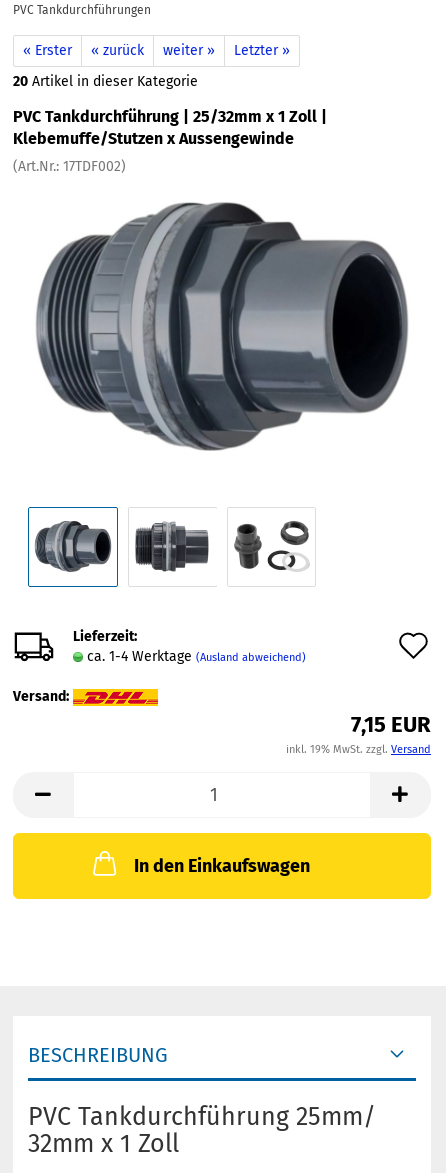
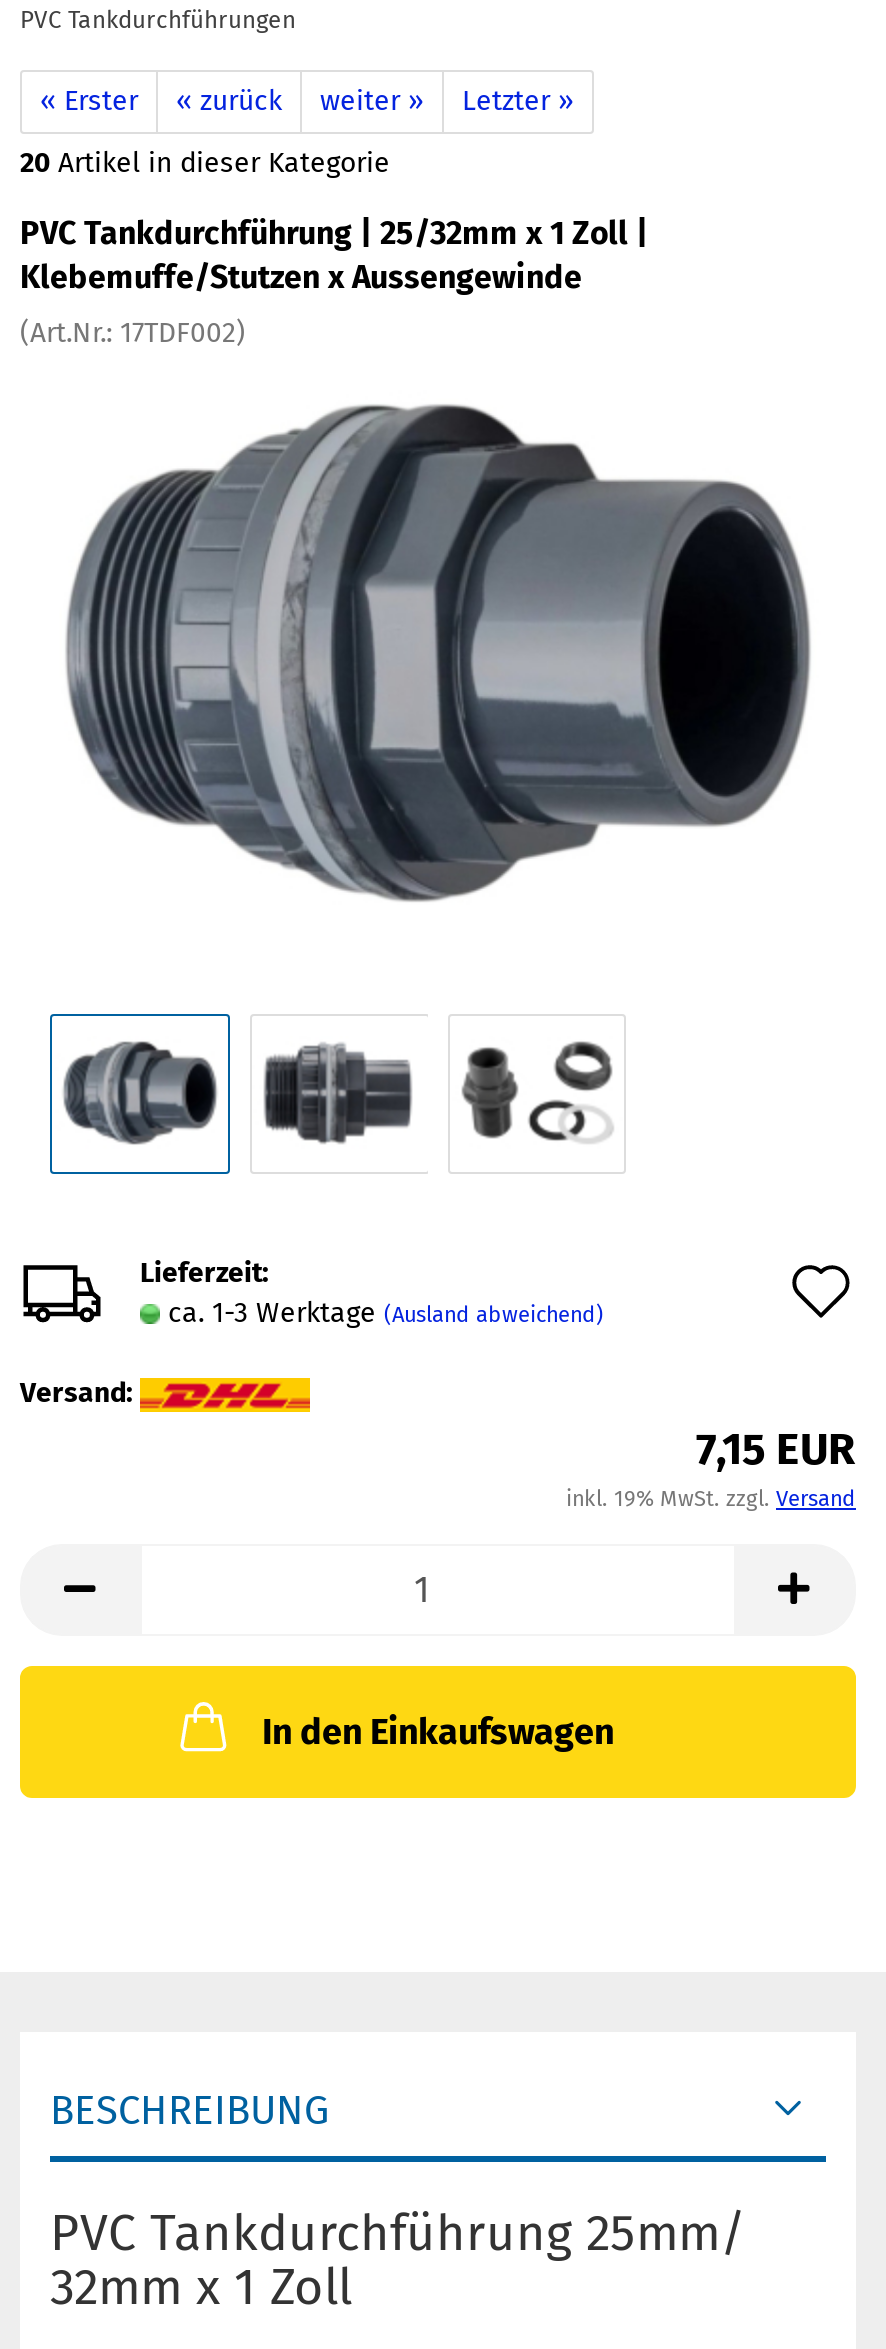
[87,648,306,665] ca. 1-4 Werktage (Ausland abweichend) -> [168,1296,604,1330] ca. 1-3 Werktage (Ausland abweichend)

